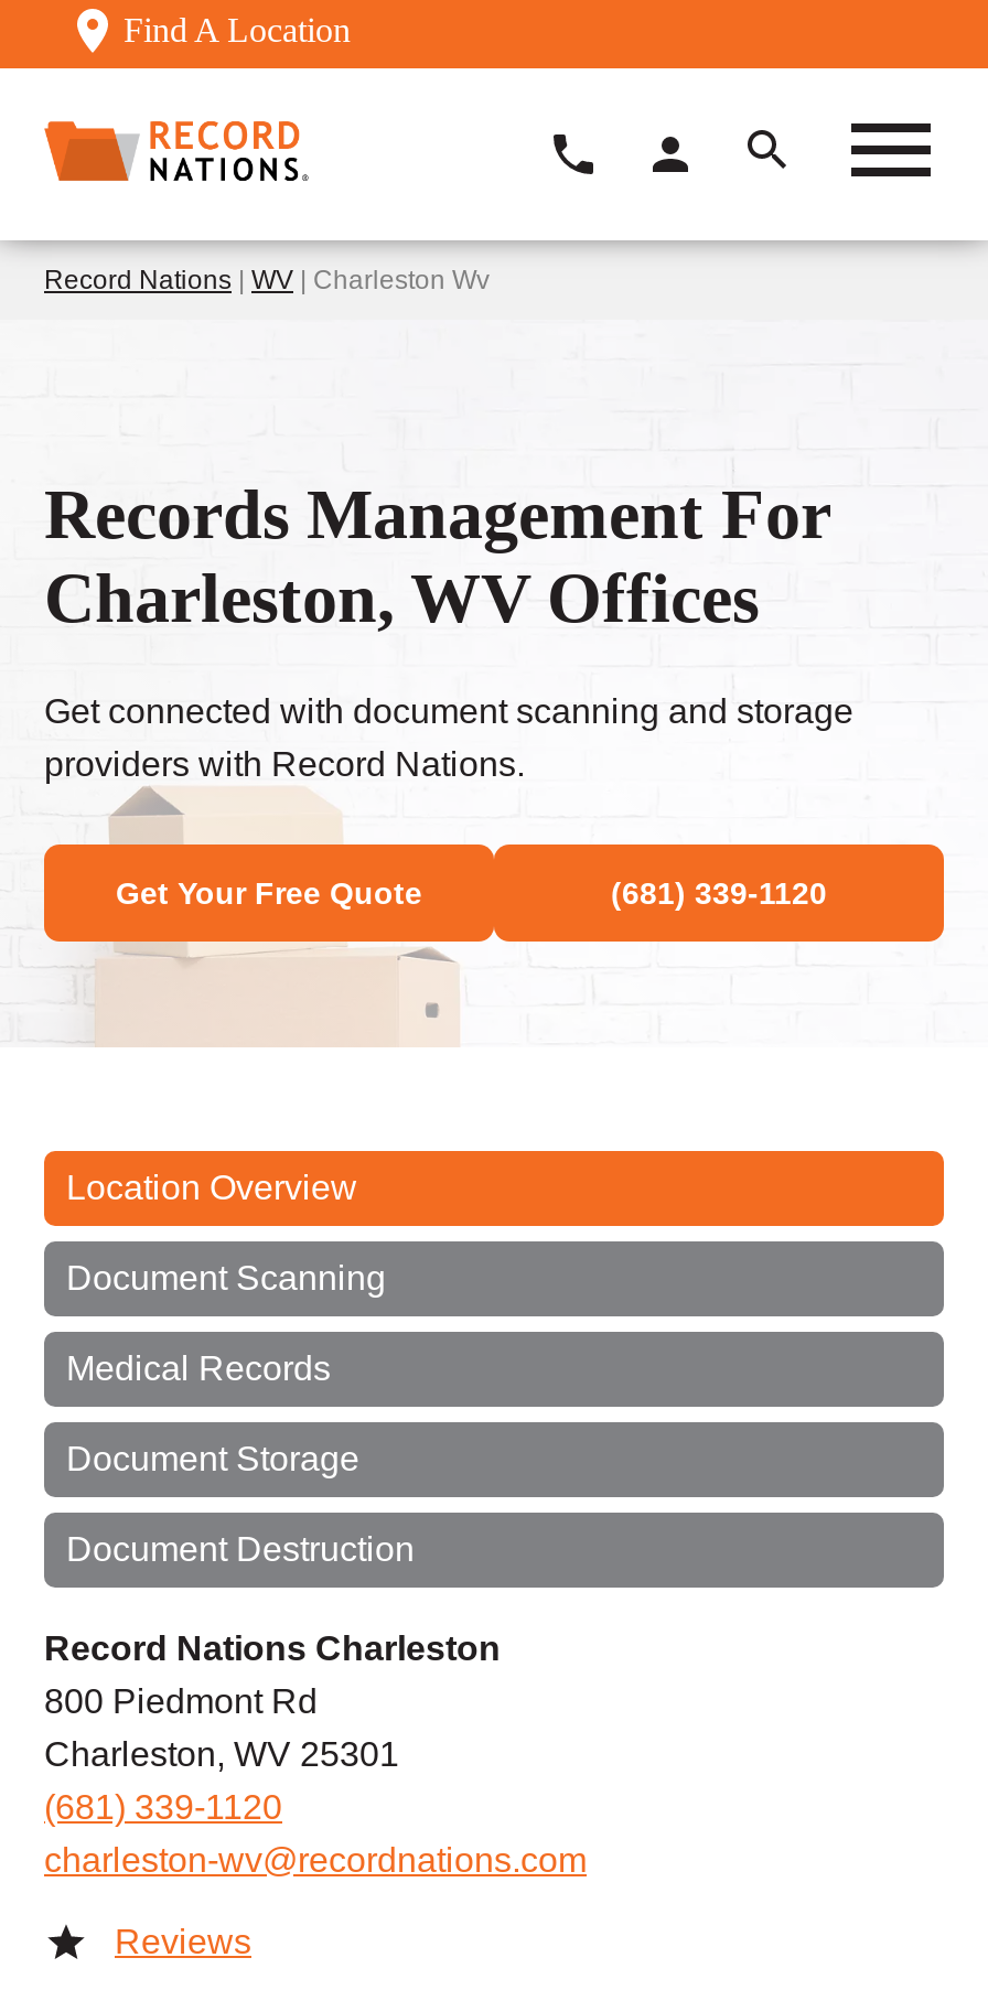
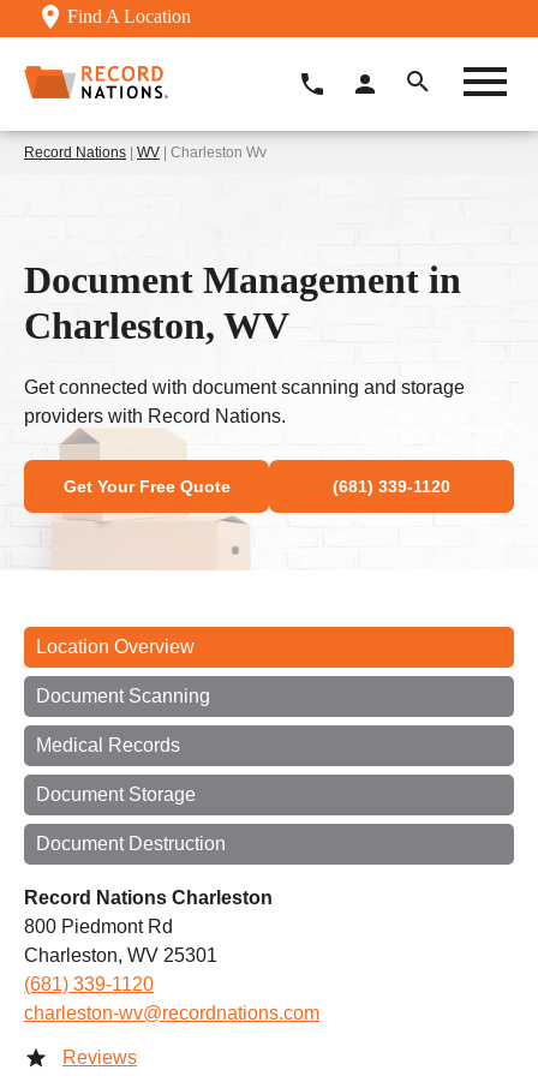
[44,474,829,637] Records Management For | Charleston, WV Offices -> [24,258,461,347] Document Management in | Charleston, WV

